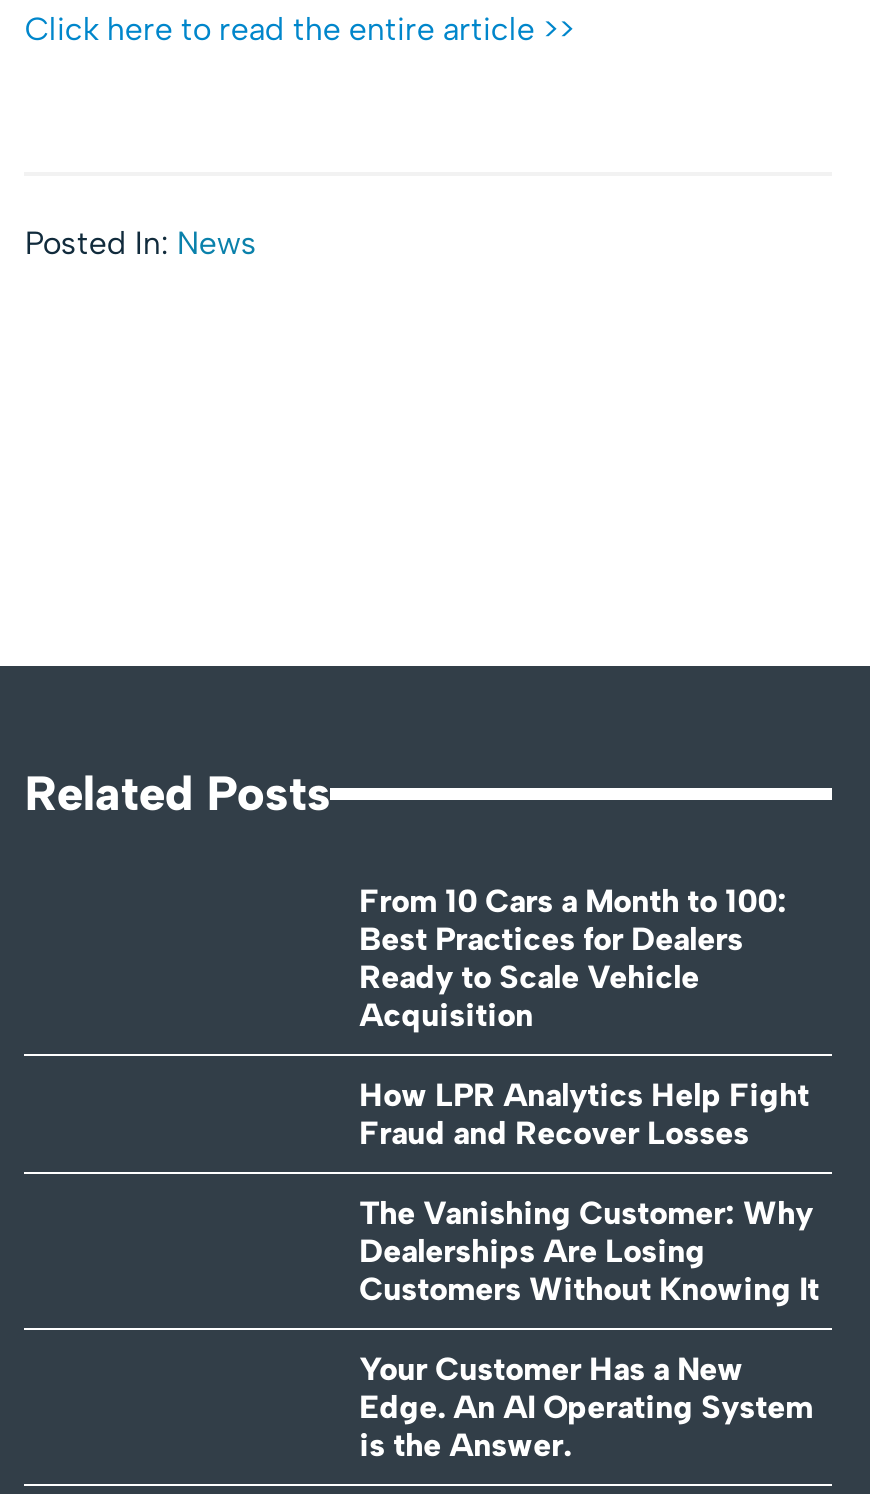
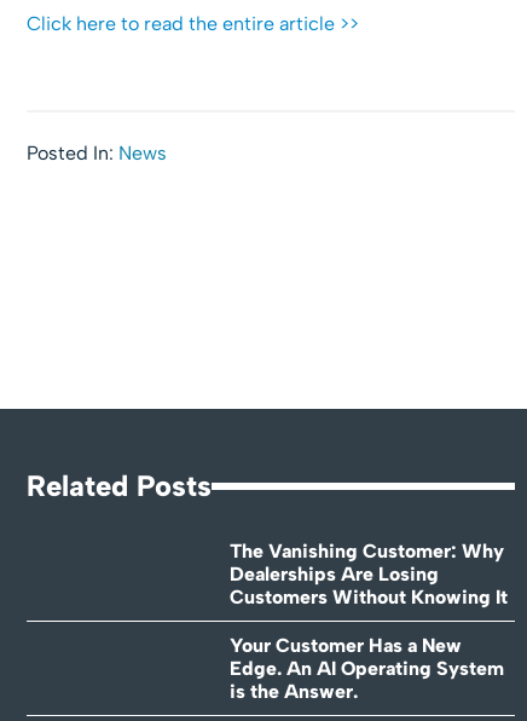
[359,882,809,1152] From 10 Cars a Month to 100: | Best Practices for Dealers | Ready to Scale Vehicle | Acquisition | How LPR Analytics Help Fight | Fraud and Recover Losses -> none

